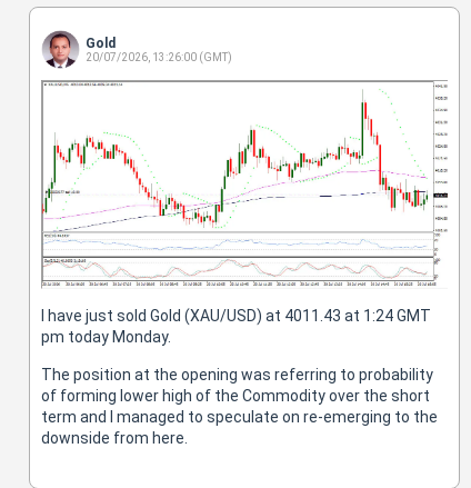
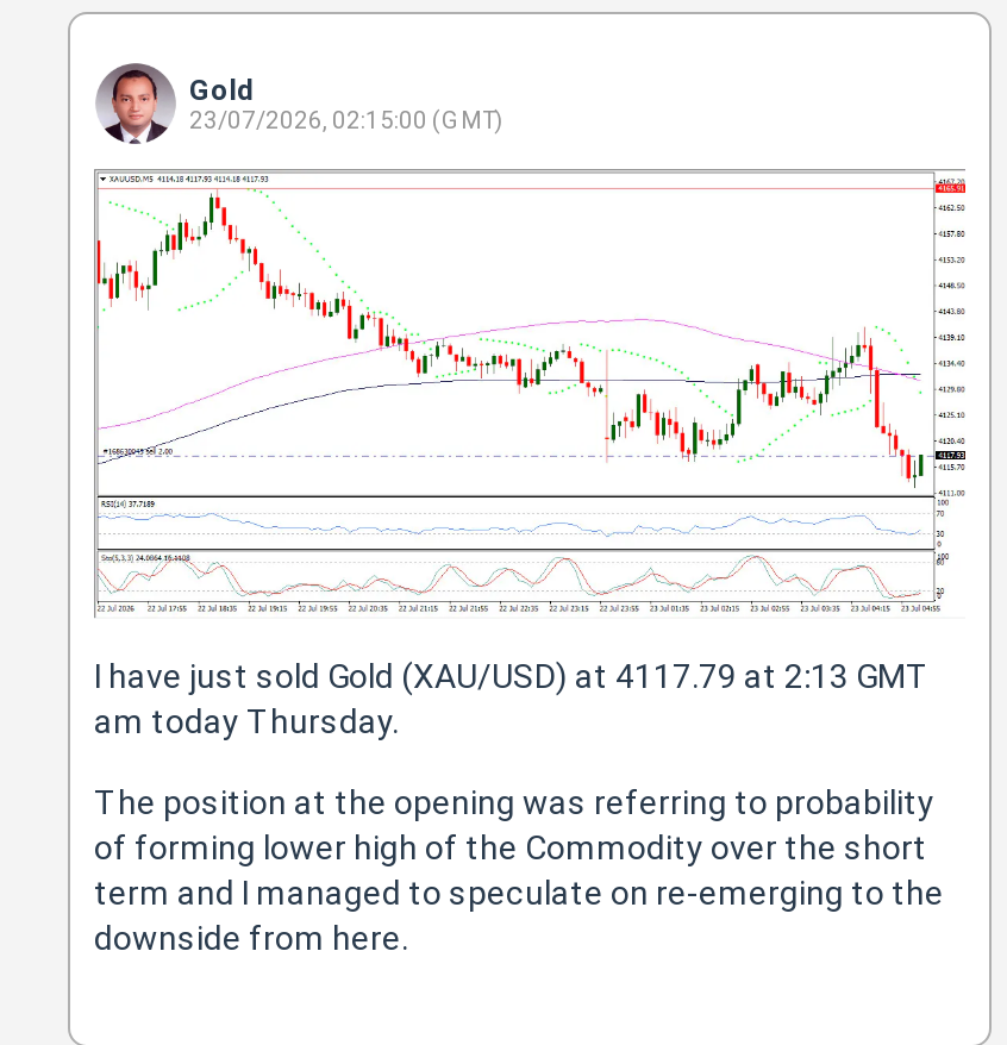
[86,51,232,63] 20/07/2026, 13:26:00 (GMT) -> [189,109,504,135] 23/07/2026, 02:15:00 (GMT)
[41,80,449,325] [image] | I have just sold Gold (XAU/USD) at 4011.43 at 1:24 GMT -> [94,169,968,696] [image] | I have just sold Gold (XAU/USD) at 4117.79 at 2:13 GMT
[41,328,171,346] pm today Monday. -> [94,703,399,741] am today Thursday.

